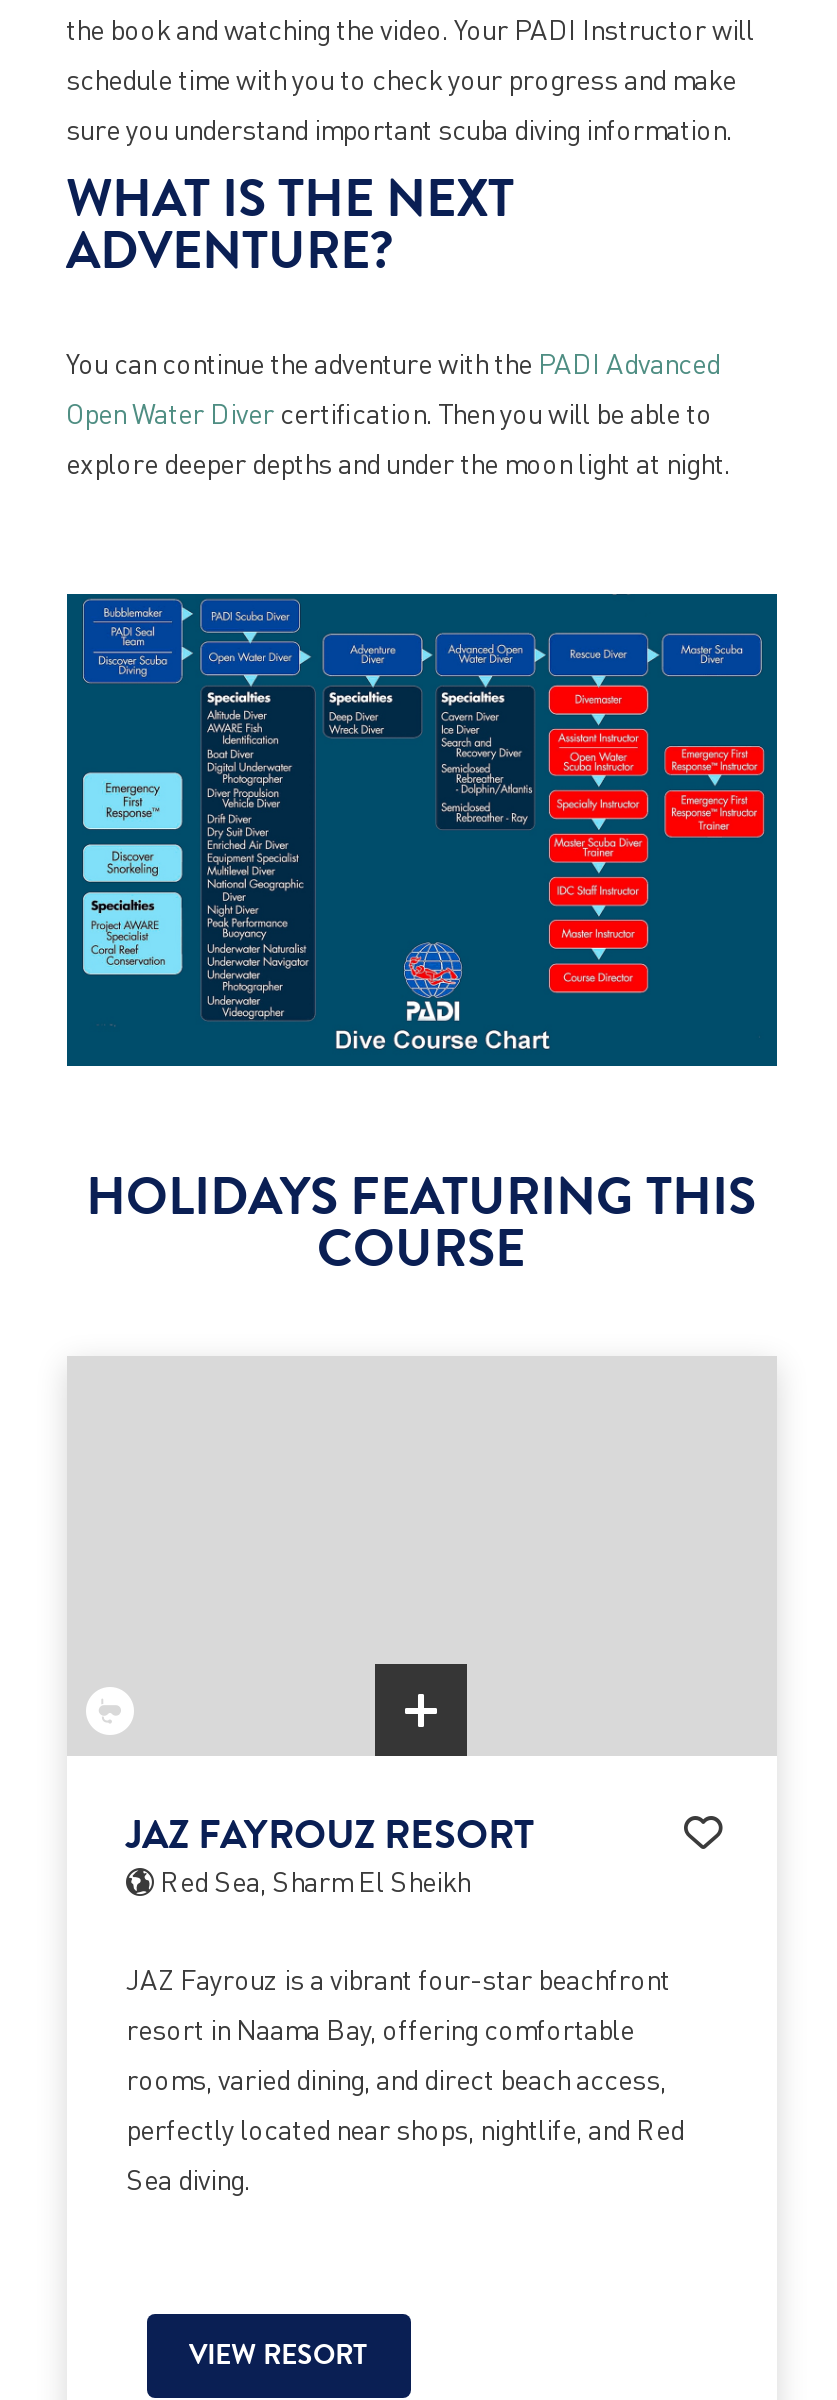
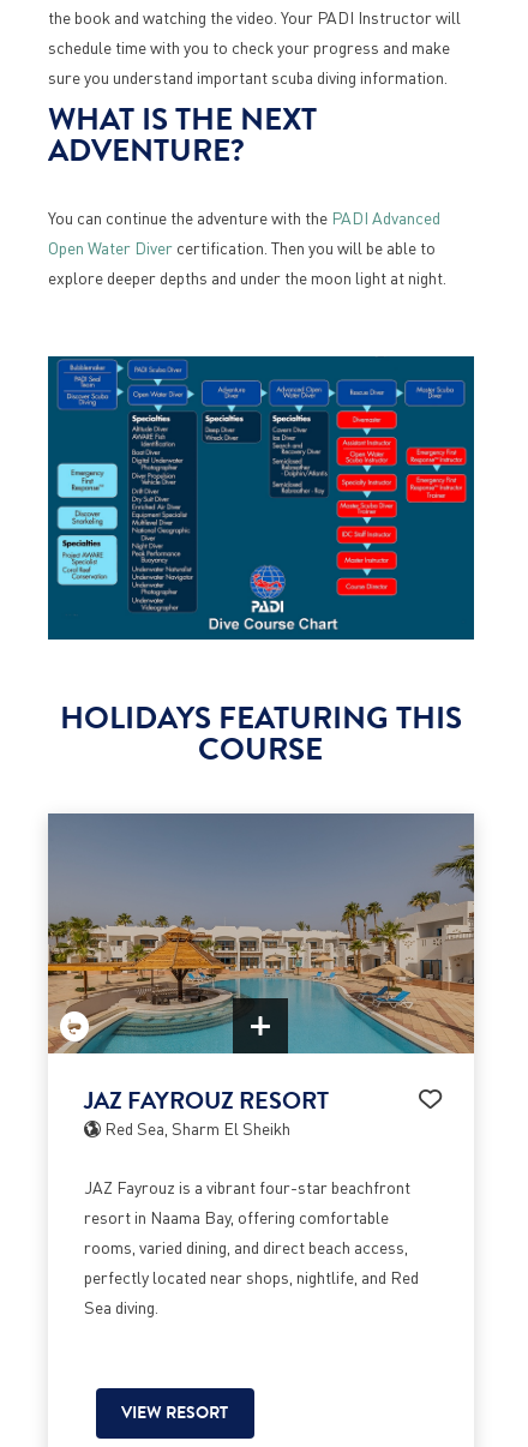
none -> [47,813,475,1055] [image]

